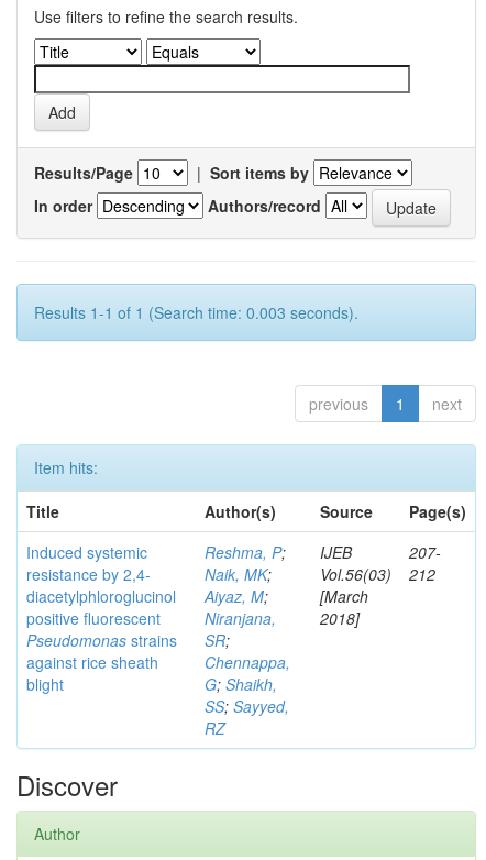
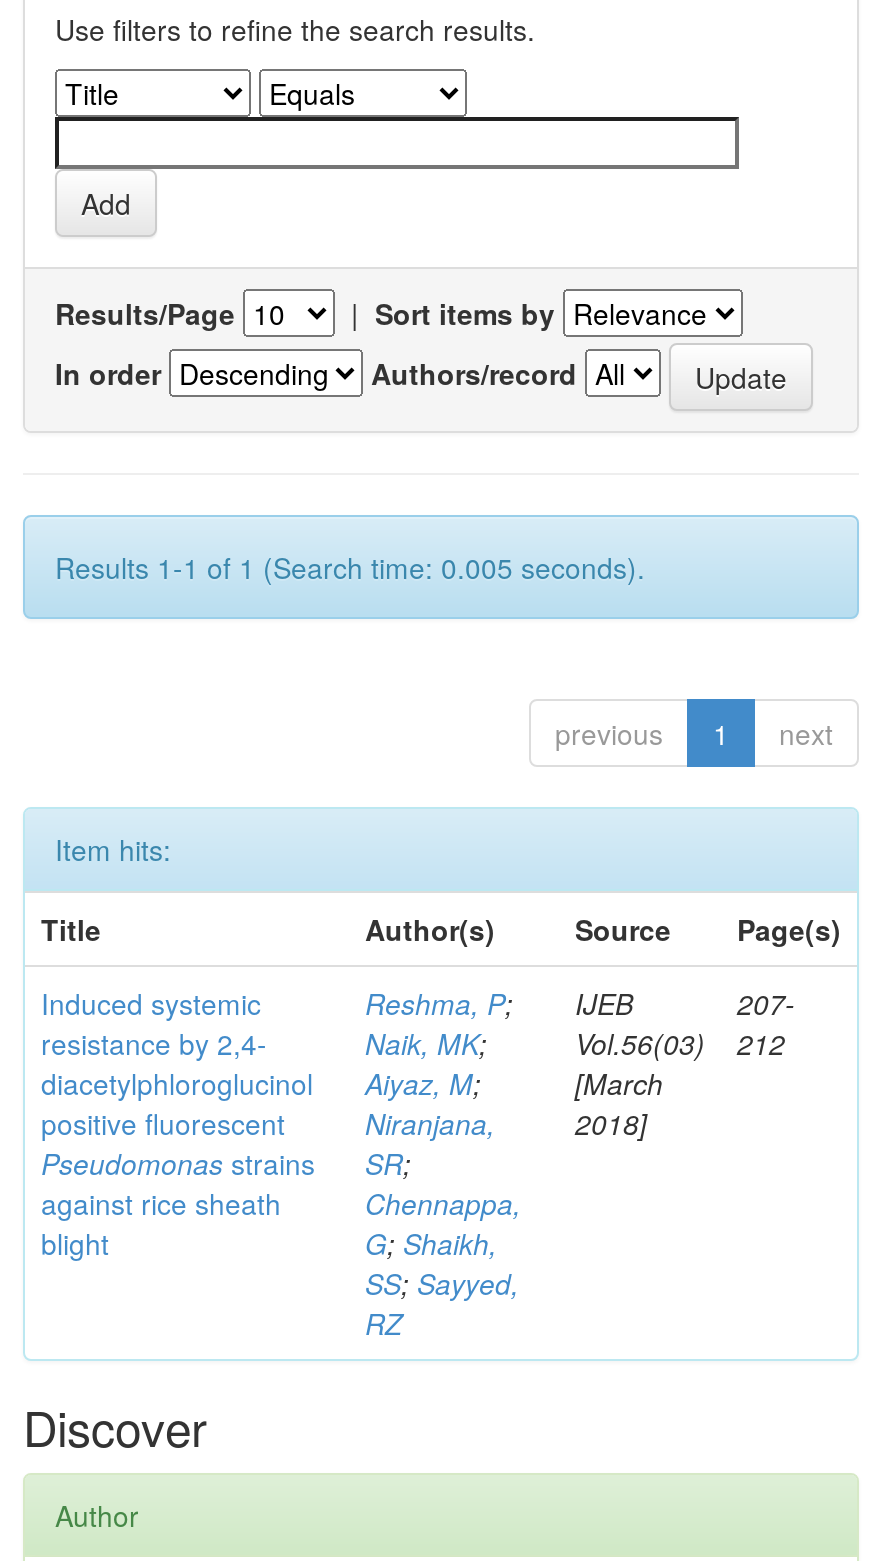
[34,301,358,323] Results 1-1 of 1 (Search time: 0.003 seconds). -> [55,547,645,587] Results 1-1 of 1 (Search time: 0.005 seconds).

